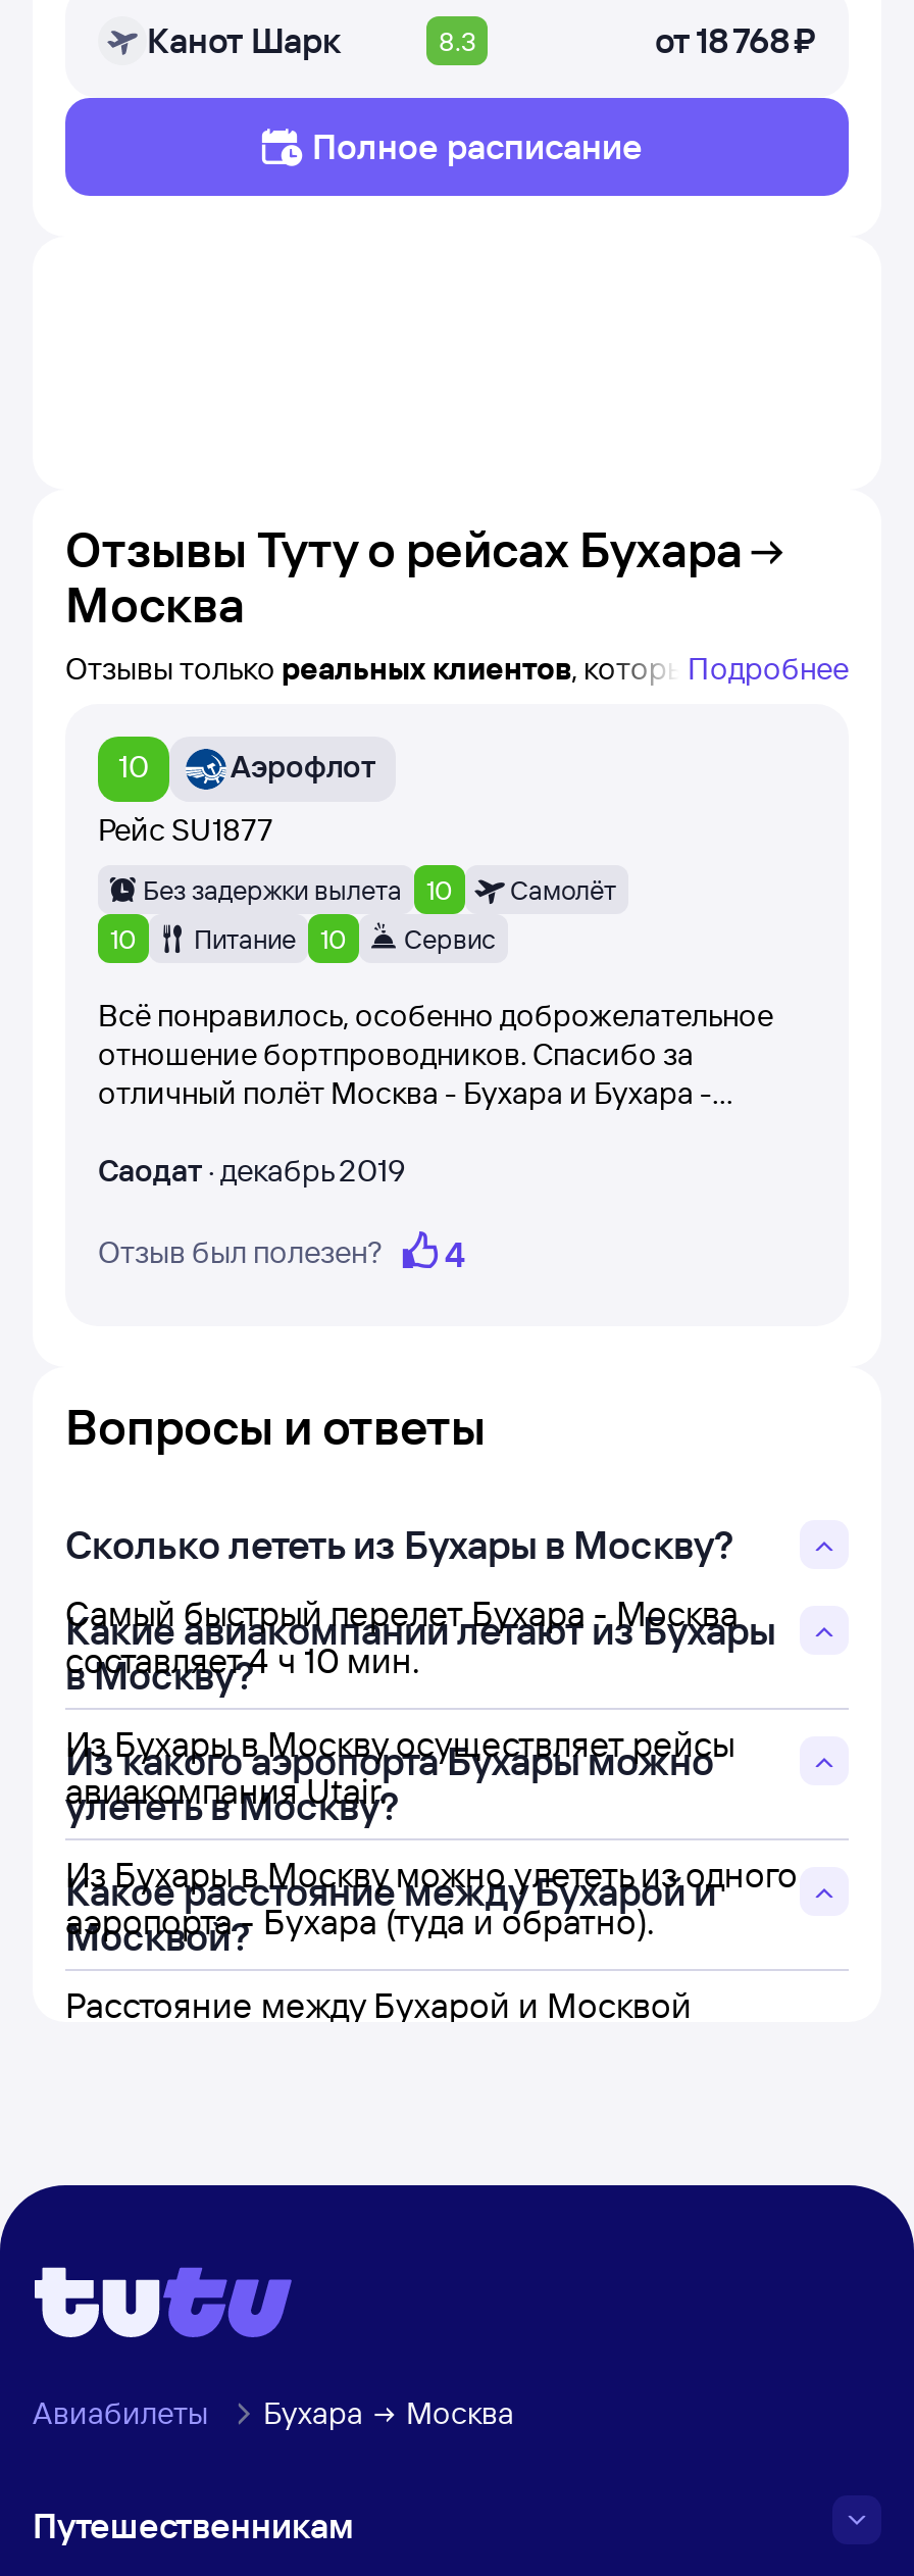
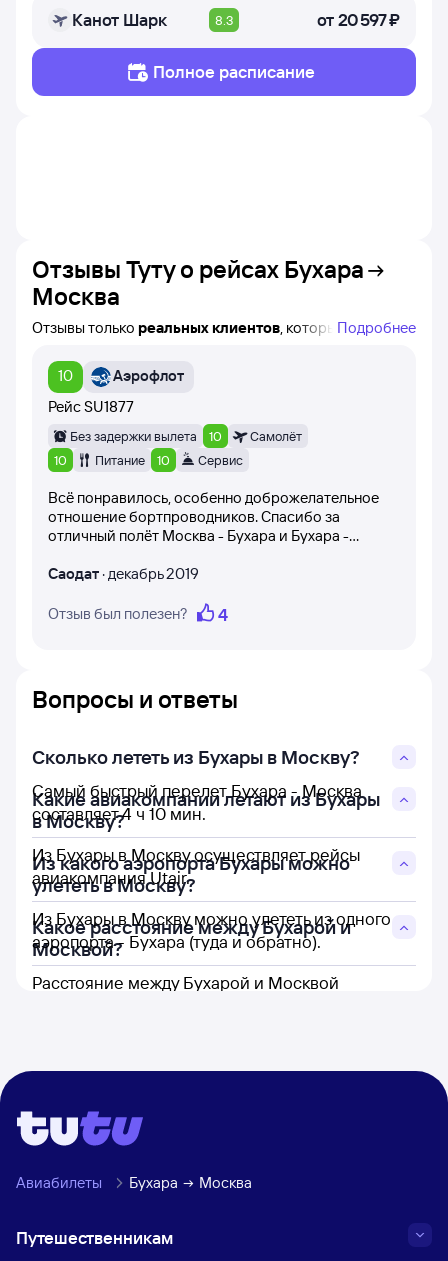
[655,18,816,61] от 18 768 ₽ -> [317,9,400,30] от 20 597 ₽

